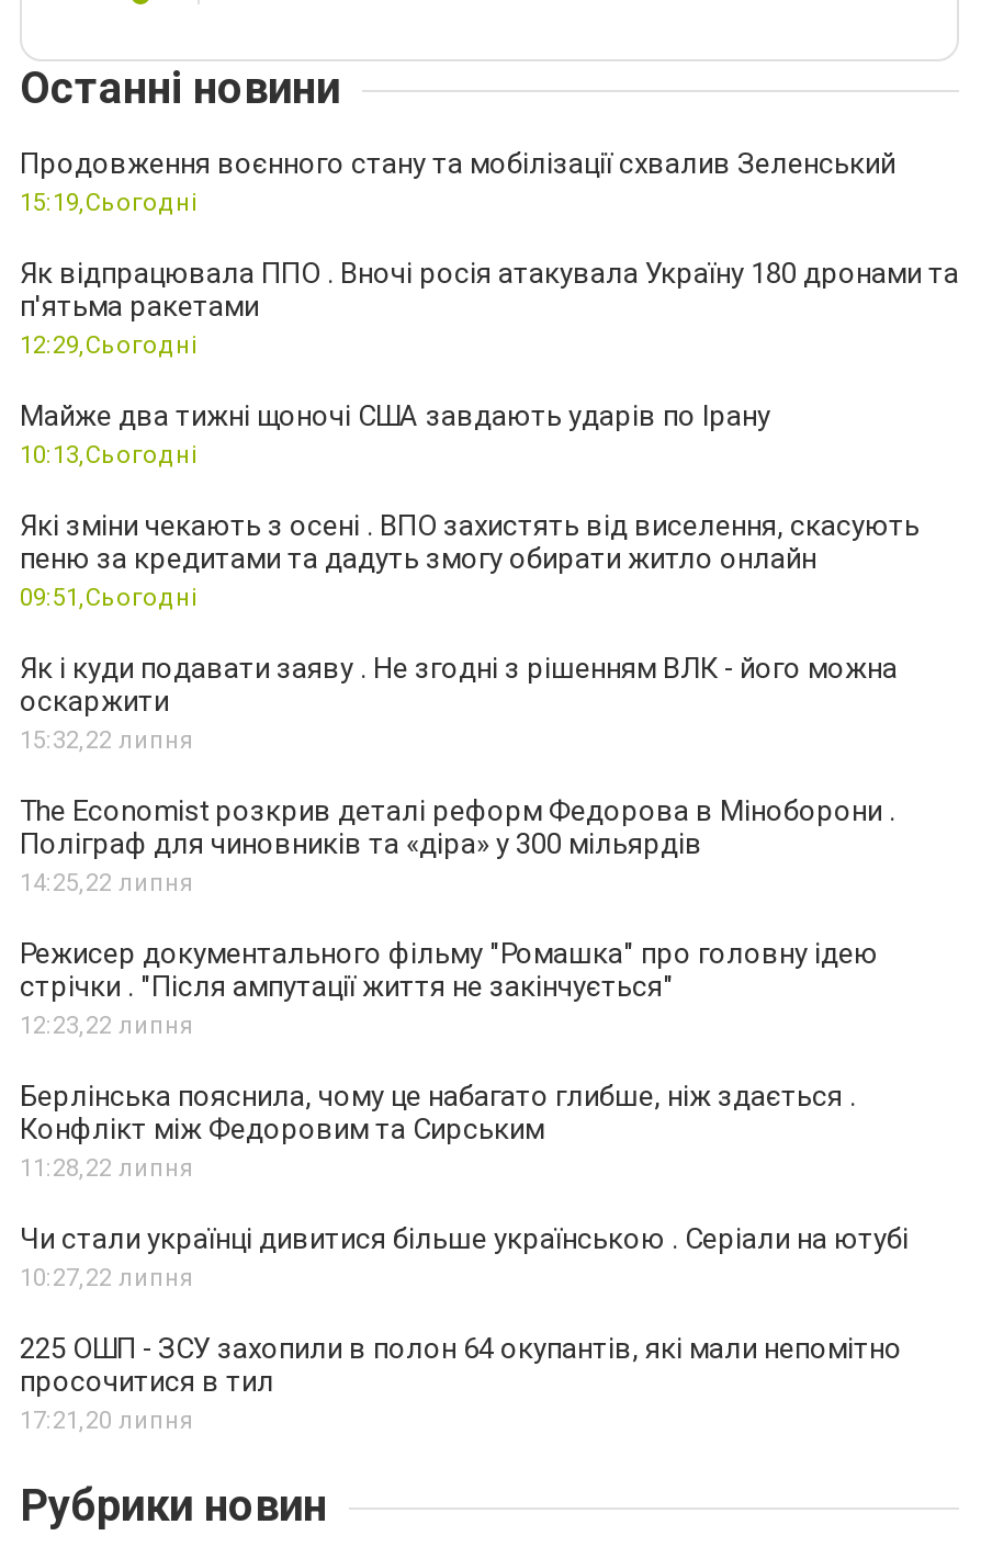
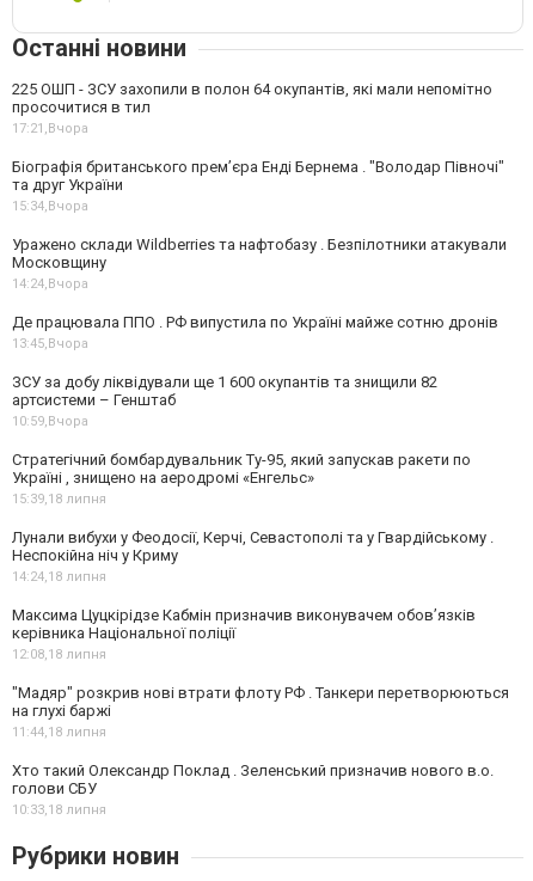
[20,147,959,1292] Продовження воєнного стану та мобілізації схвалив Зеленський | 15:19,Сьогодні | Як відпрацювала ППО . Вночі росія атакувала Україну 180 дронами та | п'ятьма ракетами | 12:29,Сьогодні | Майже два тижні щоночі США завдають ударів по Ірану | 10:13,Сьогодні | Які зміни чекають з осені . ВПО захистять від виселення, скасують | пеню за кредитами та дадуть змогу обирати житло онлайн | 09:51, Сьогодні | Як і куди подавати заяву . Не згодні з рішенням ВЛК - його можна | оскаржити | 15:32,22 липня | The Economist розкрив деталі реформ Федорова в Міноборони . | Поліграф для чиновників та «діра» у 300 мільярдів | 14:25,22 липня | Режисер документального фільму "Ромашка" про головну ідею | стрічки . "Після ампутації життя не закінчується" | 12:23,22 липня | Берлінська пояснила, чому це набагато глибше, ніж здається . | Конфлікт між Федоровим та Сирським | 11:28,22 липня | Чи стали українці дивитися більше українською . Серіали на ютубі | 10:27,22 липня -> none
moved [20,1332,902,1398] -> [12,80,492,116]: 225 ОШП - ЗСУ захопили в полон 64 окупантів, які мали непомітно | просочитися в тил
[20,1407,193,1435] 17:21, 20 липня -> [12,121,509,818] 17:21, Вчора | Біографія британського прем’єра Енді Бернема . "Володар Півночі" | та друг України | 15:34,Вчора | Уражено склади Wildberries та нафтобазу . Безпілотники атакували | Московщину | 14:24,Вчора | Де працювала ППО . РФ випустила по Україні майже сотню дронів | 13:45,Вчора | ЗСУ за добу ліквідували ще 1 600 окупантів та знищили 82 | артсистеми – Генштаб | 10:59,Вчора | Стратегічний бомбардувальник Ту-95, який запускав ракети по | Україні , знищено на аеродромі «Енгельс» | 15:39,18 липня | Лунали вибухи у Феодосії, Керчі, Севастополі та у Гвардійському . | Неспокійна ніч у Криму | 14:24,18 липня | Максима Цуцкірідзе Кабмін призначив виконувачем обов’язків | керівника Національної поліції | 12:08,18 липня | "Мадяр" розкрив нові втрати флоту РФ . Танкери перетворюються | на глухі баржі | 11:44,18 липня | Хто такий Олександр Поклад . Зеленський призначив нового в.о. | голови СБУ | 10:33,18 липня

